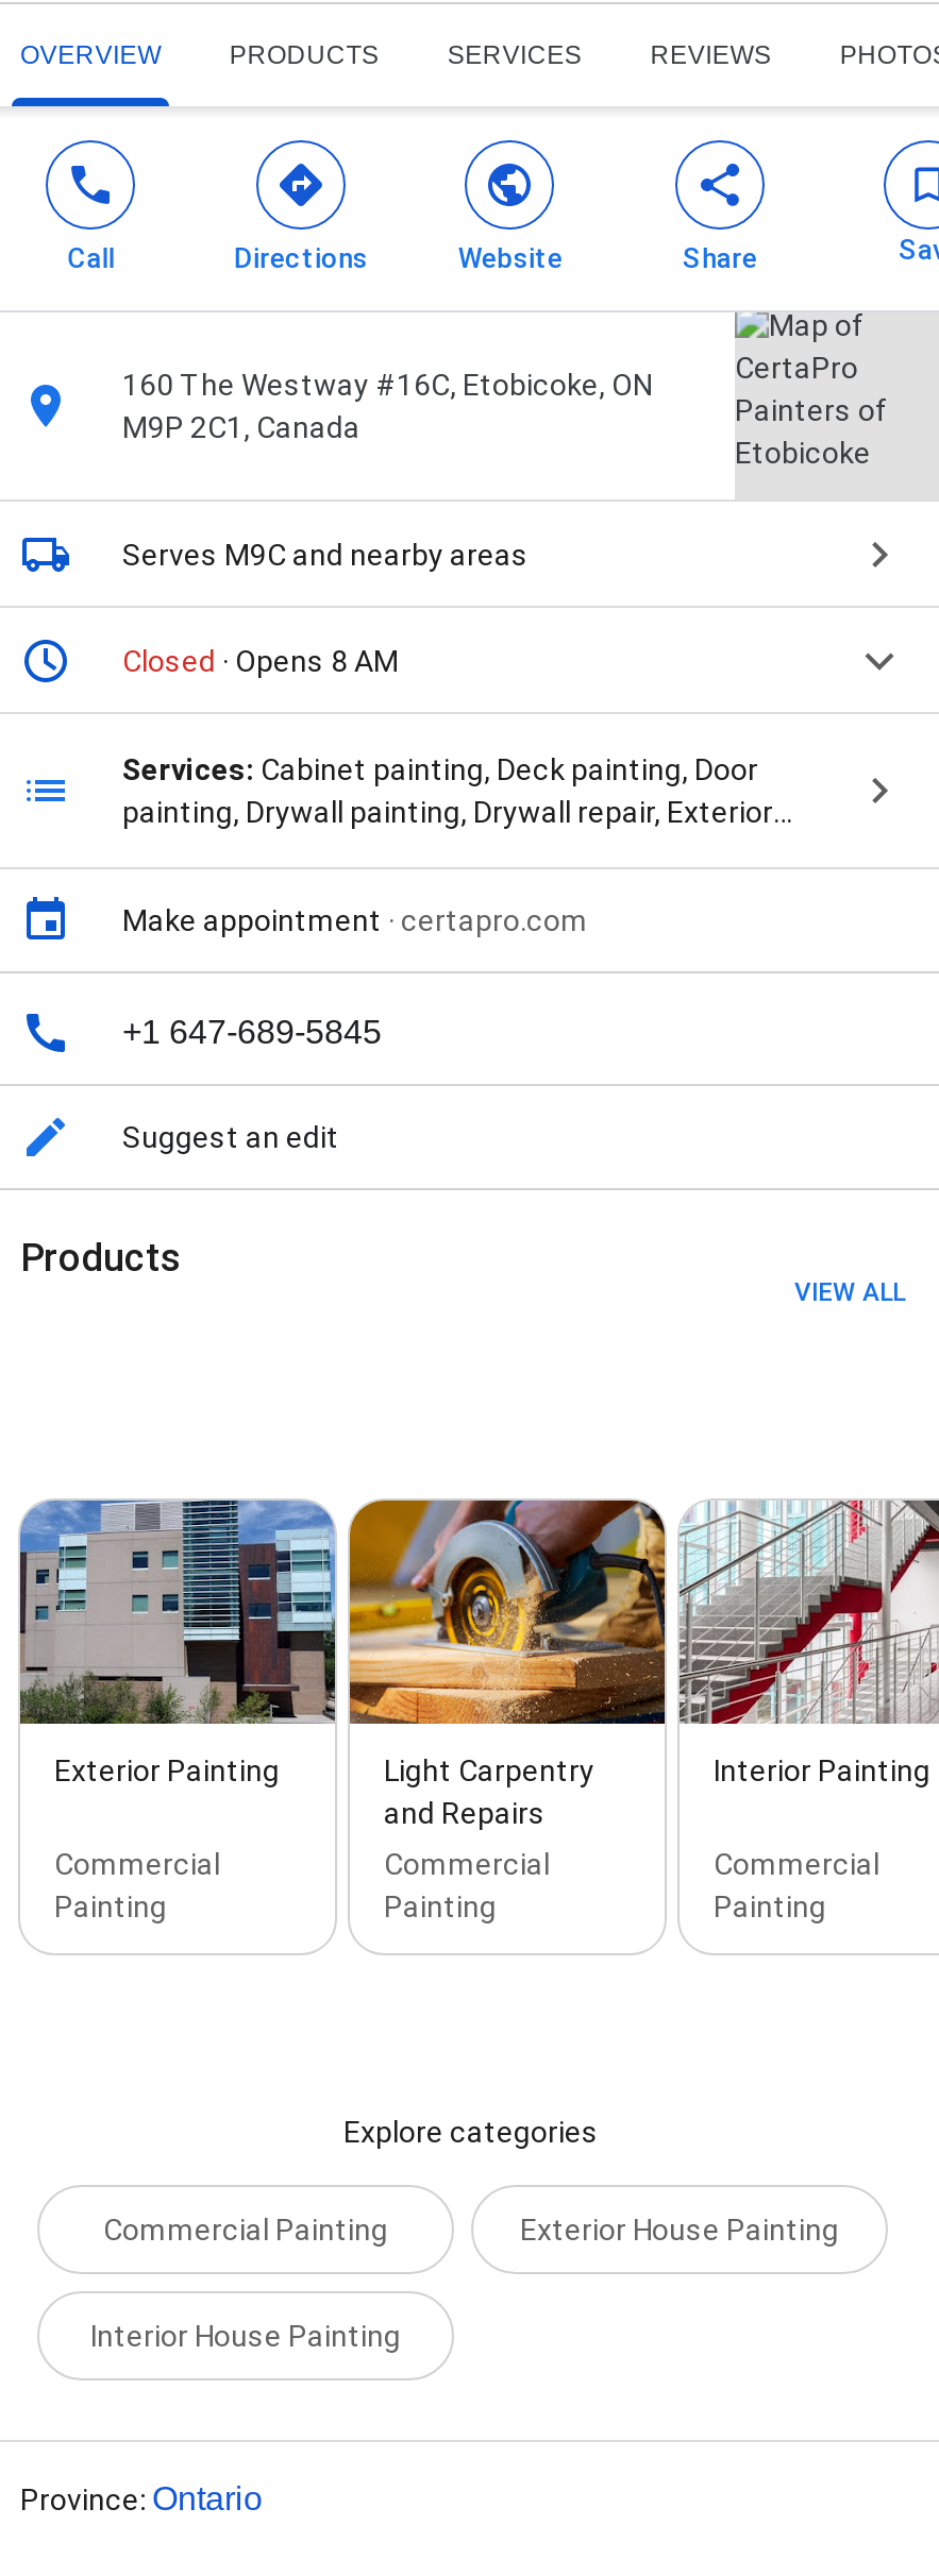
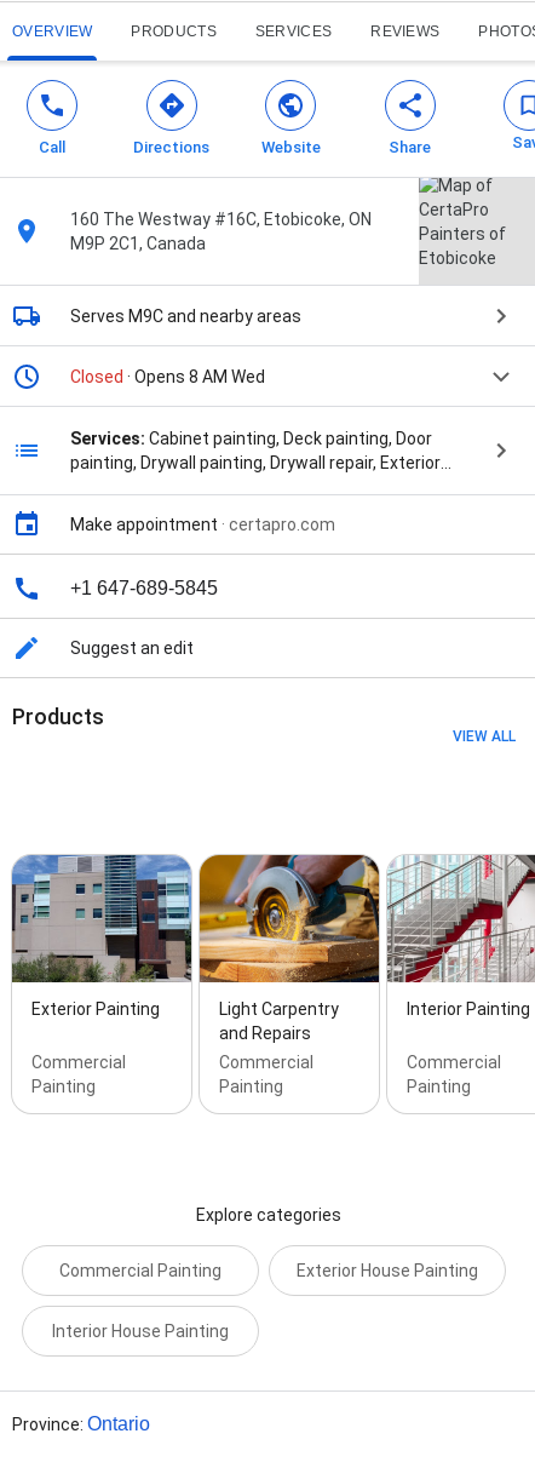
[122,644,399,678] Closed · Opens 8 AM -> [70,367,265,387] Closed · Opens 8 AM Wed

